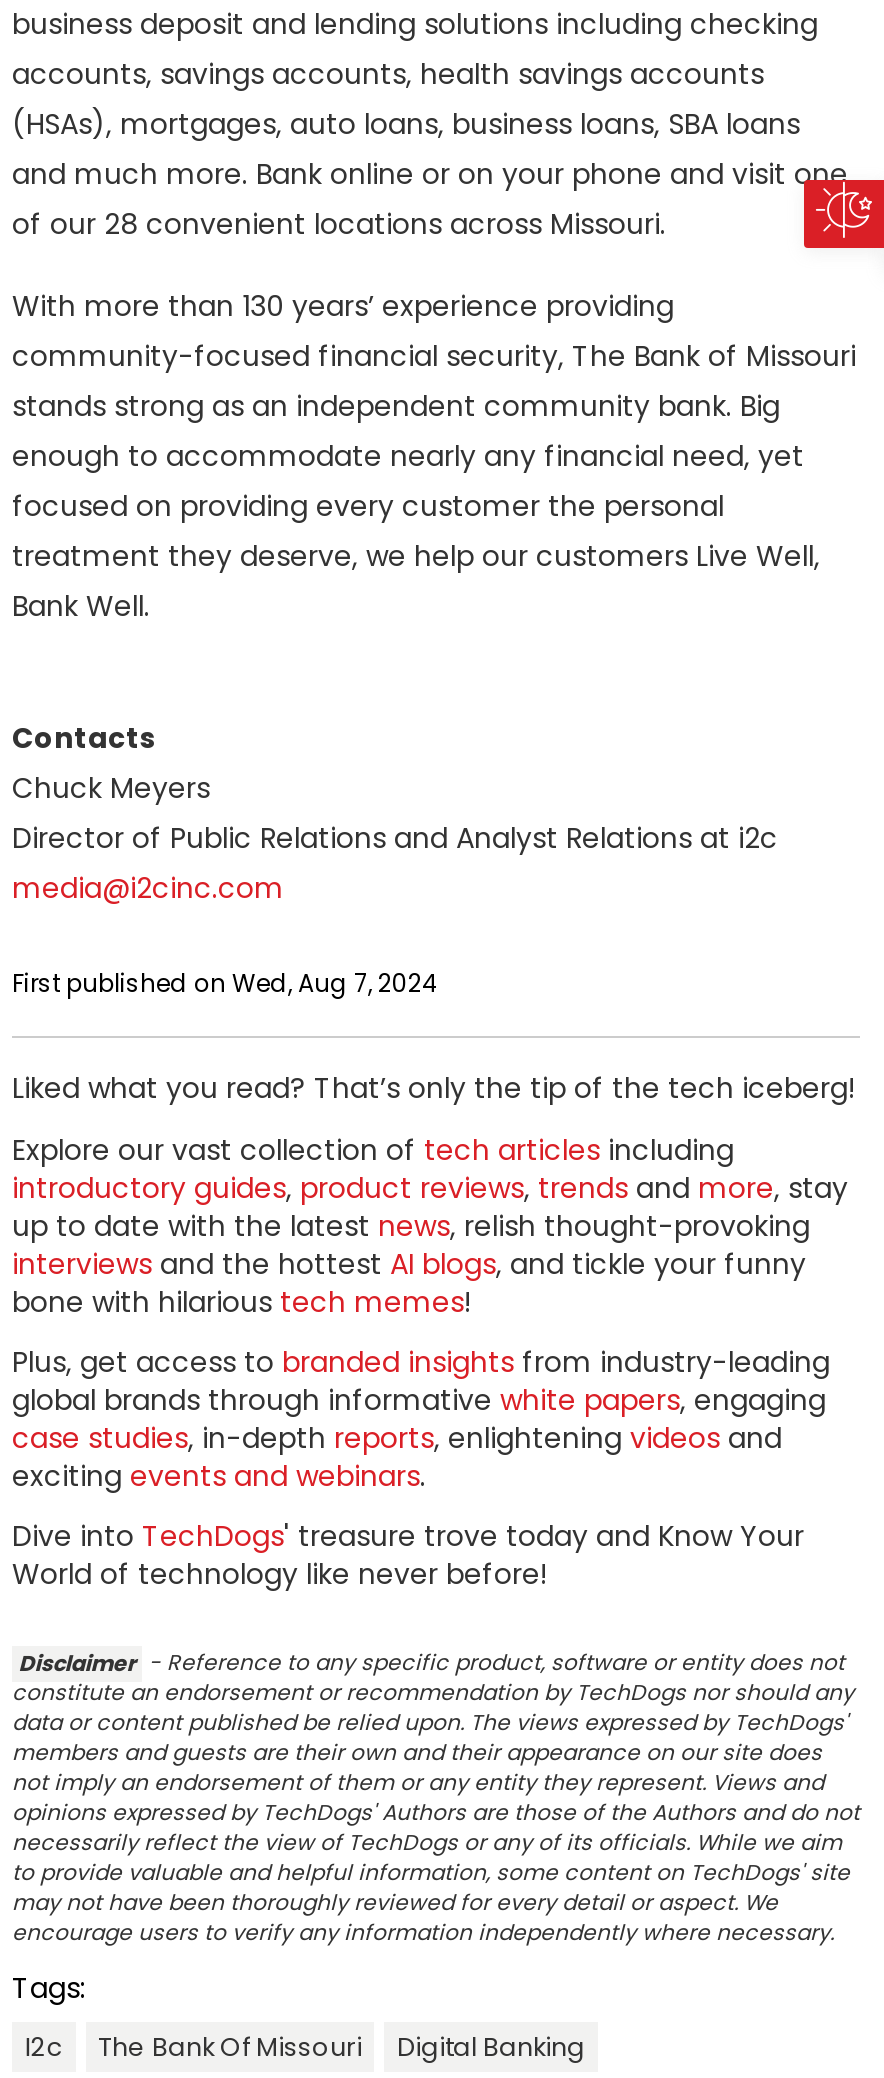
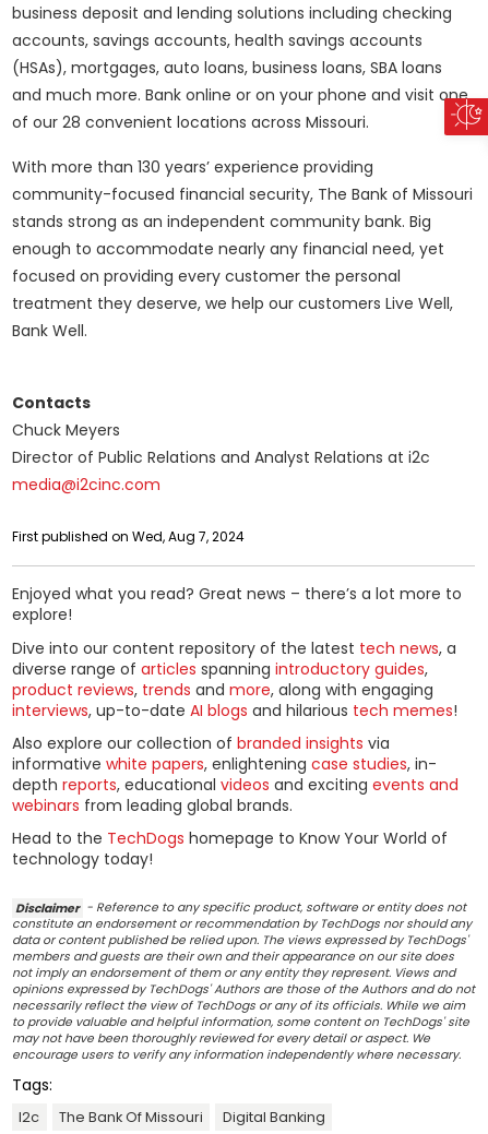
[12,1069,856,1109] Liked what you read? That’s only the tip of the tech iceberg! -> [12,583,462,626] Enjoyed what you read? Great news – there’s a lot more to | explore!
[12,1129,848,1321] Explore our vast collection of tech articles including | introductory guides, product reviews, trends and more, stay | up to date with the latest news, relish thought-provoking | interviews and the hottest AI blogs, and tickle your funny | bone with hilarious tech memes! -> [12,637,457,721] Dive into our content repository of the latest tech news, a | diverse range of articles spanning introductory guides, | product reviews, trends and more, along with engaging | interviews, up-to-date AI blogs and hilarious tech memes!
[12,1342,830,1496] Plus, get access to branded insights from industry-leading | global brands through informative white papers, engaging | case studies, in-depth reports, enlighteningvideos and | exciting events and webinars. -> [12,732,459,816] Also explore our collection of branded insights via | informative white papers, enlightening case studies, in- | depth reports, educational videos and exciting events and | webinars from leading global brands.
[12,1516,804,1594] Dive into TechDogs ' treasure trove today and Know Your | World of technology like never before! -> [12,827,448,870] Head to the TechDogs homepage to Know Your World of | technology today!

